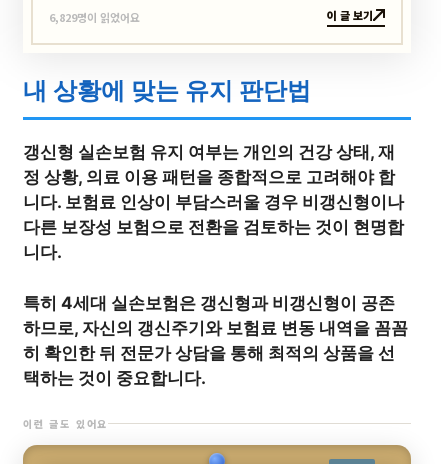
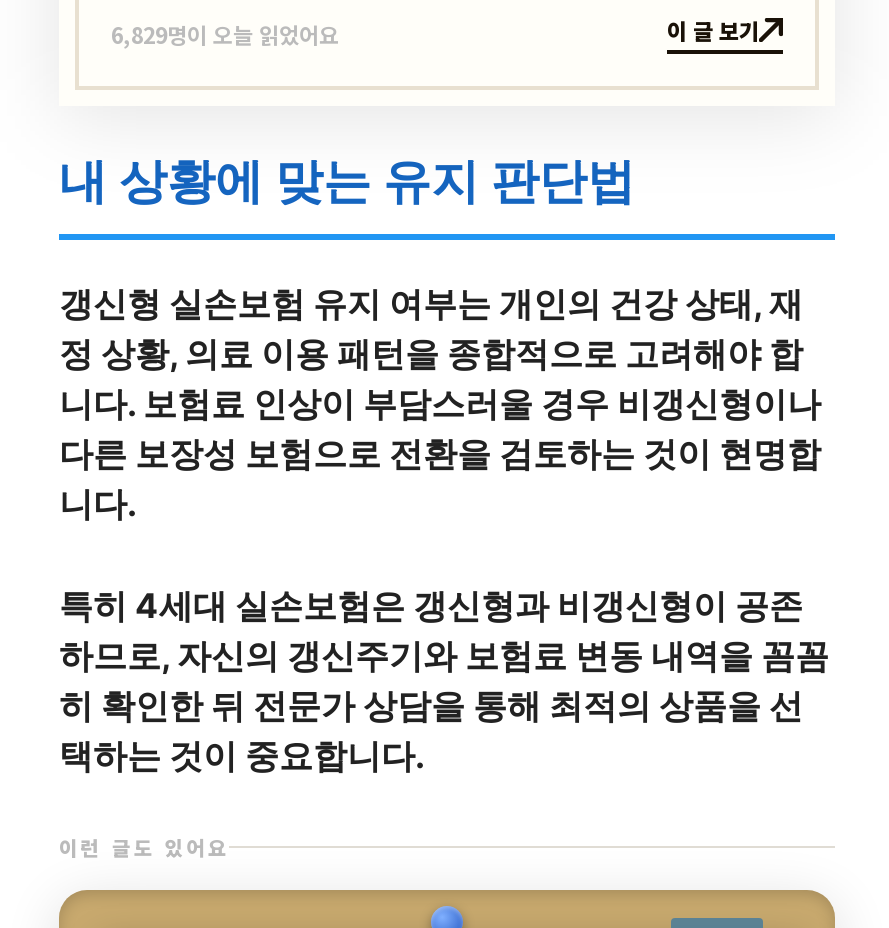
[49,9,140,25] 6,829명이 읽었어요 -> [111,18,339,50] 6,829명이 오늘 읽었어요

